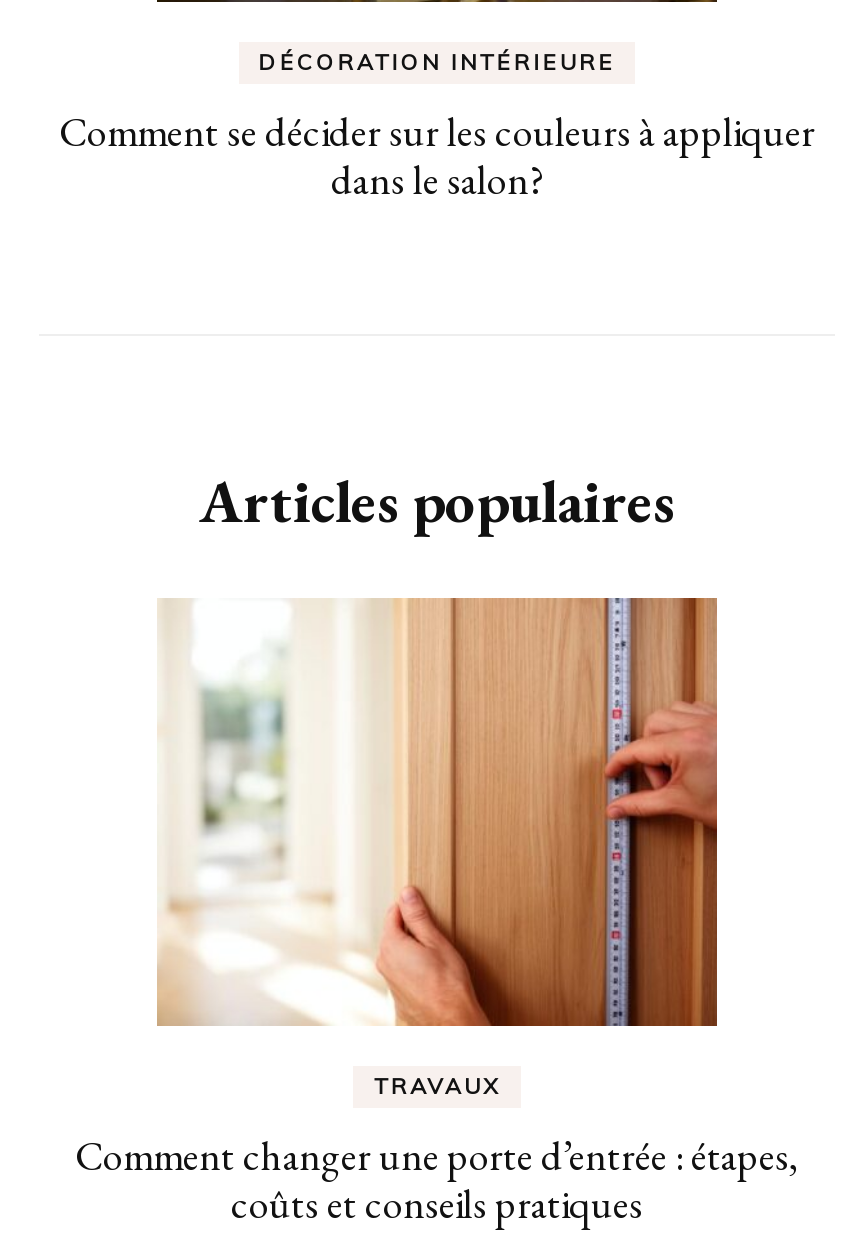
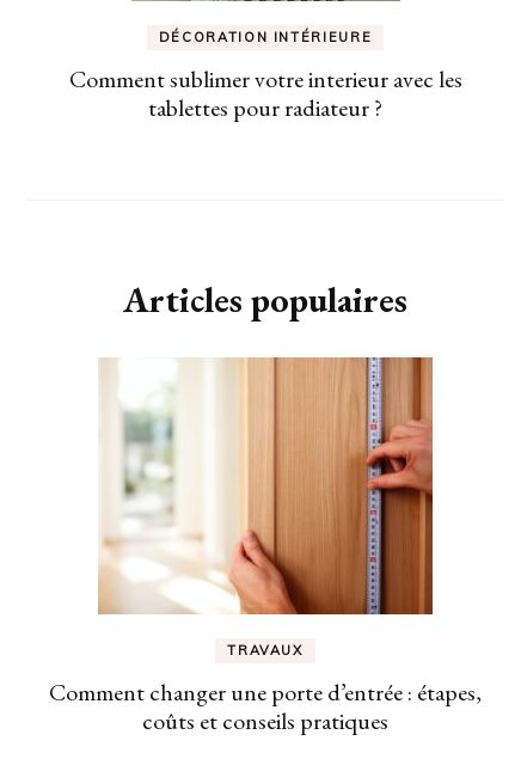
[59,106,815,206] Comment se décider sur les couleurs à appliquer | dans le salon? -> [69,64,462,123] Comment sublimer votre interieur avec les | tablettes pour radiateur ?

